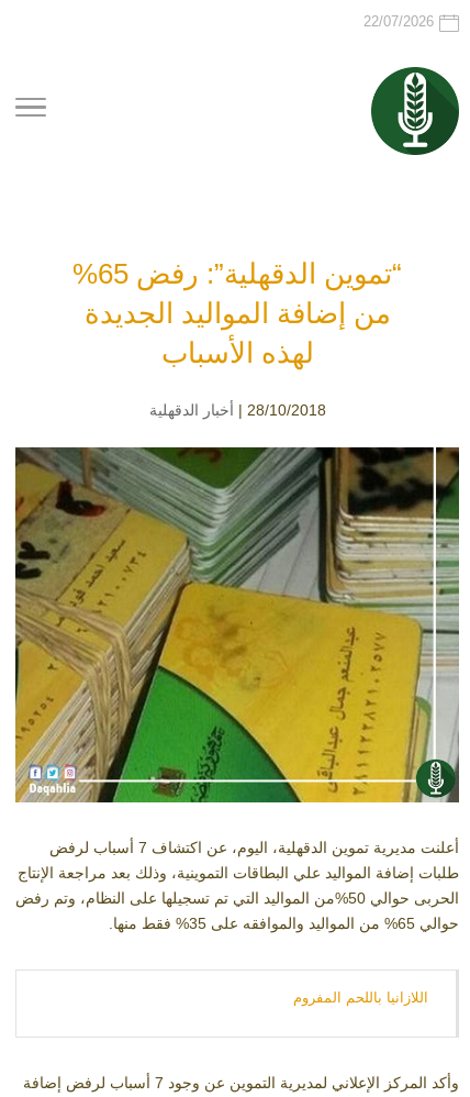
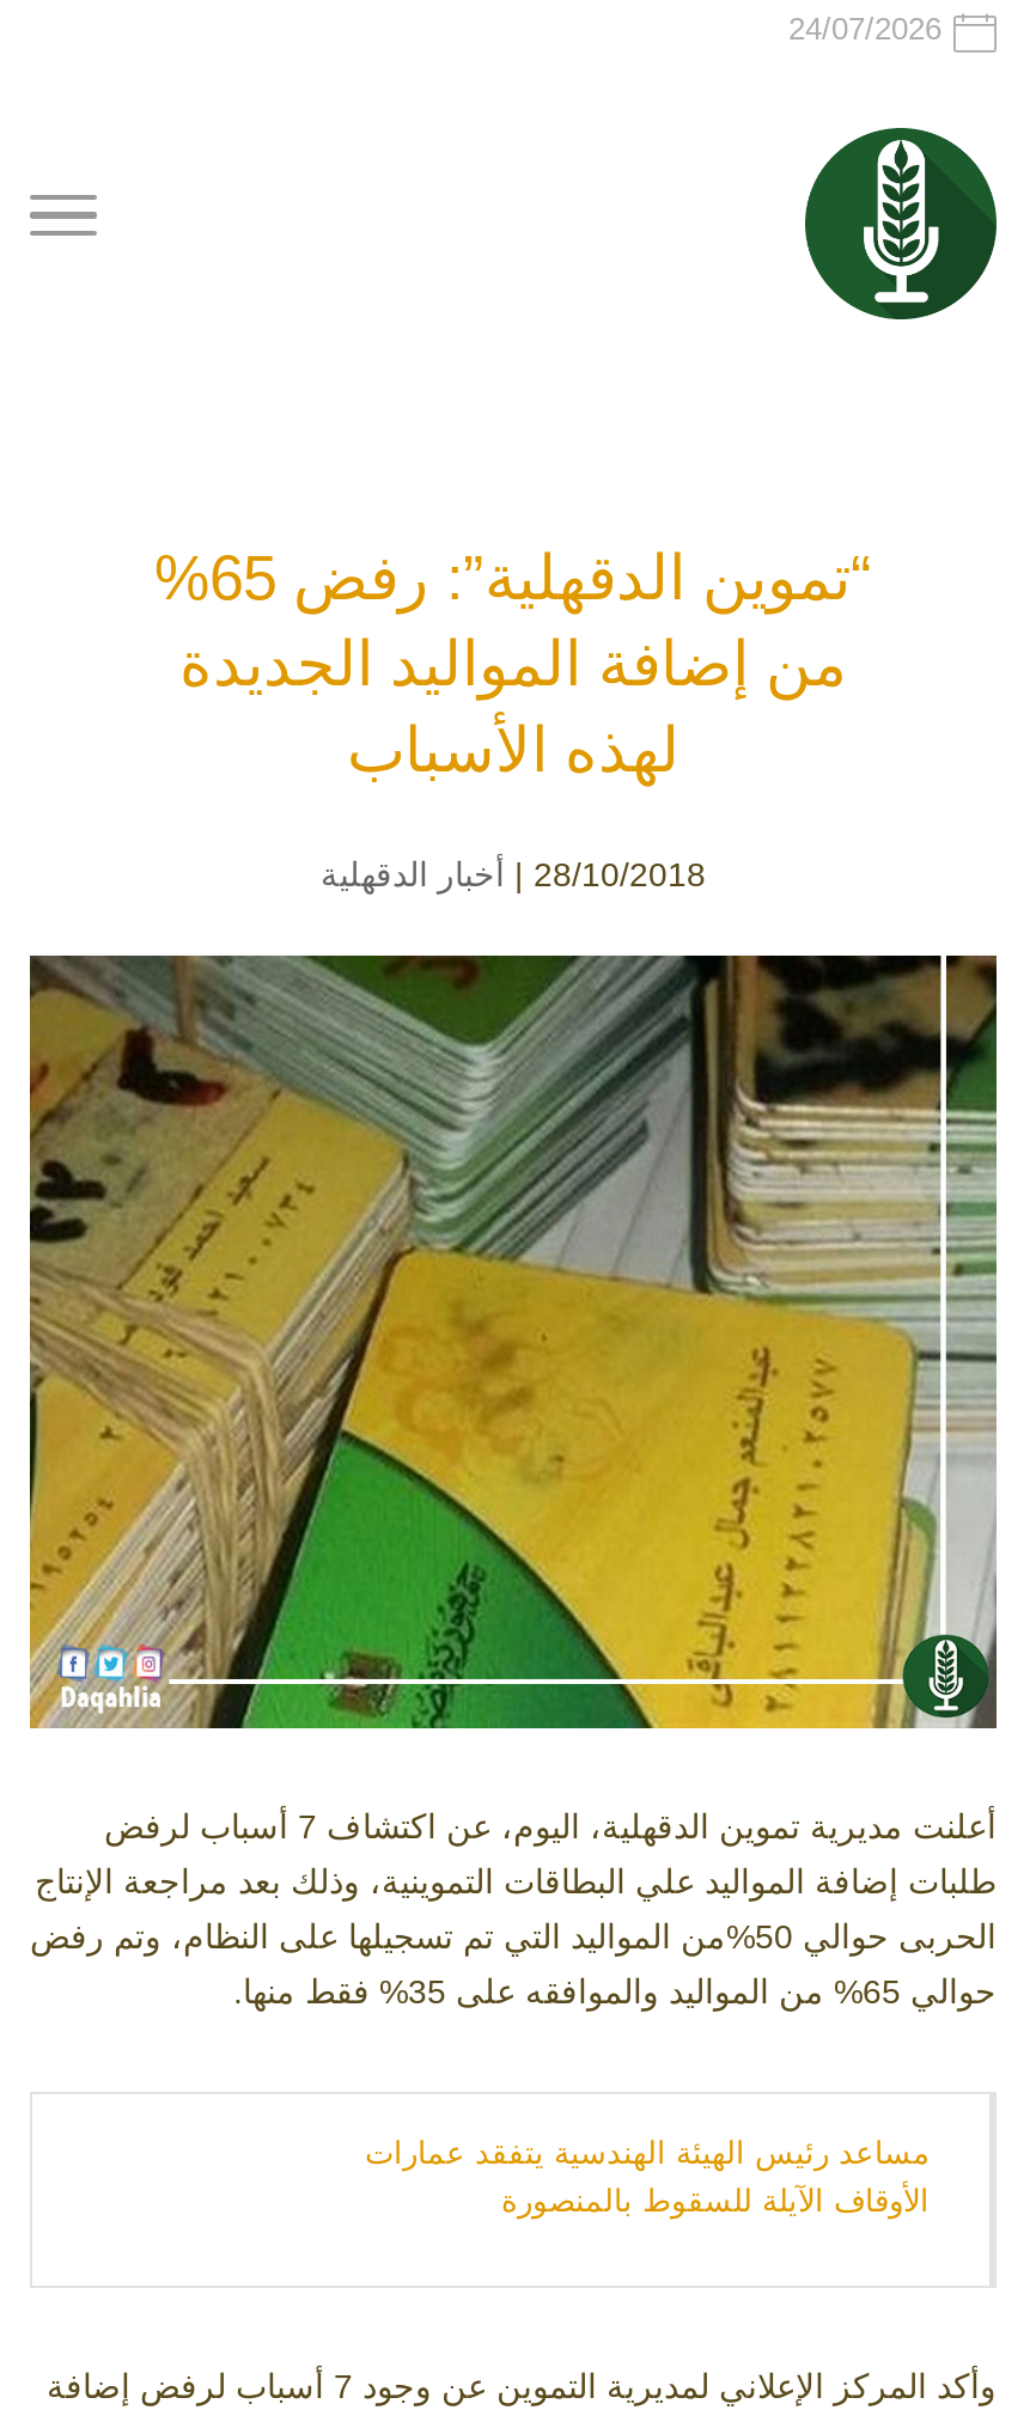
[363,13,434,30] 22/07/2026 -> [788,11,941,47] 24/07/2026
[293,989,428,1006] اللازانيا باللحم المفروم -> [365,2135,930,2219] مساعد رئيس الهيئة الهندسية يتفقد عمارات | الأوقاف الآيلة للسقوط بالمنصورة

